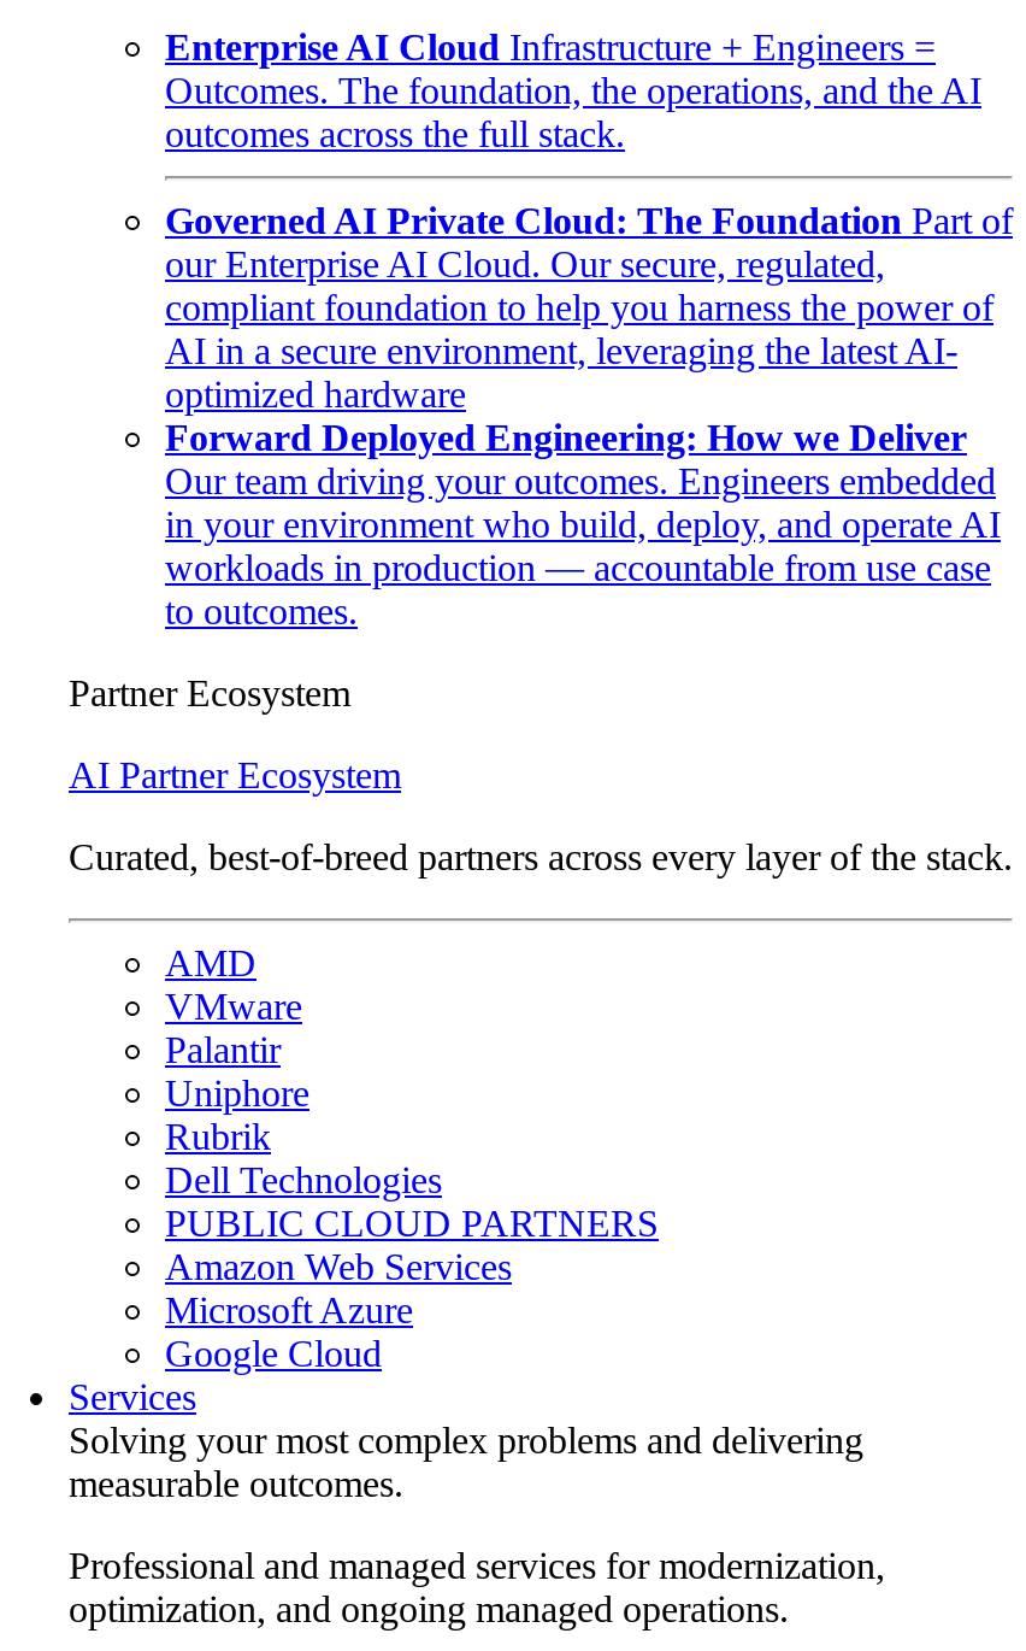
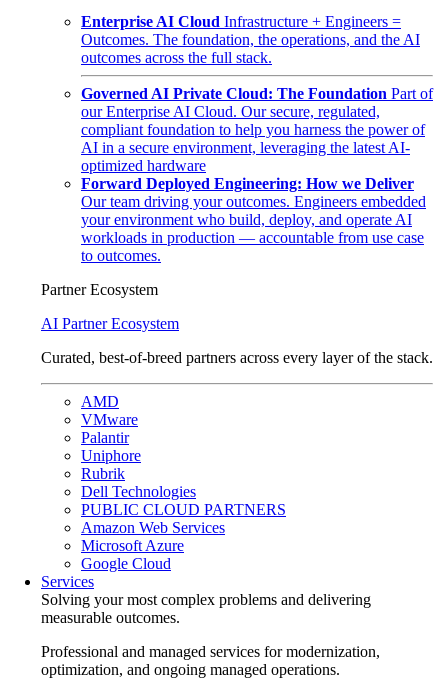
[165,504,1001,545] in your environment who build, deploy, and operate AI -> [81,211,412,228] your environment who build, deploy, and operate AI

